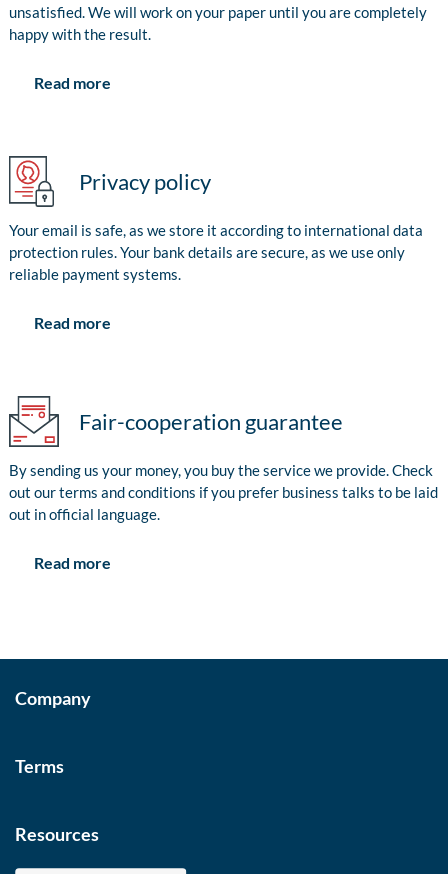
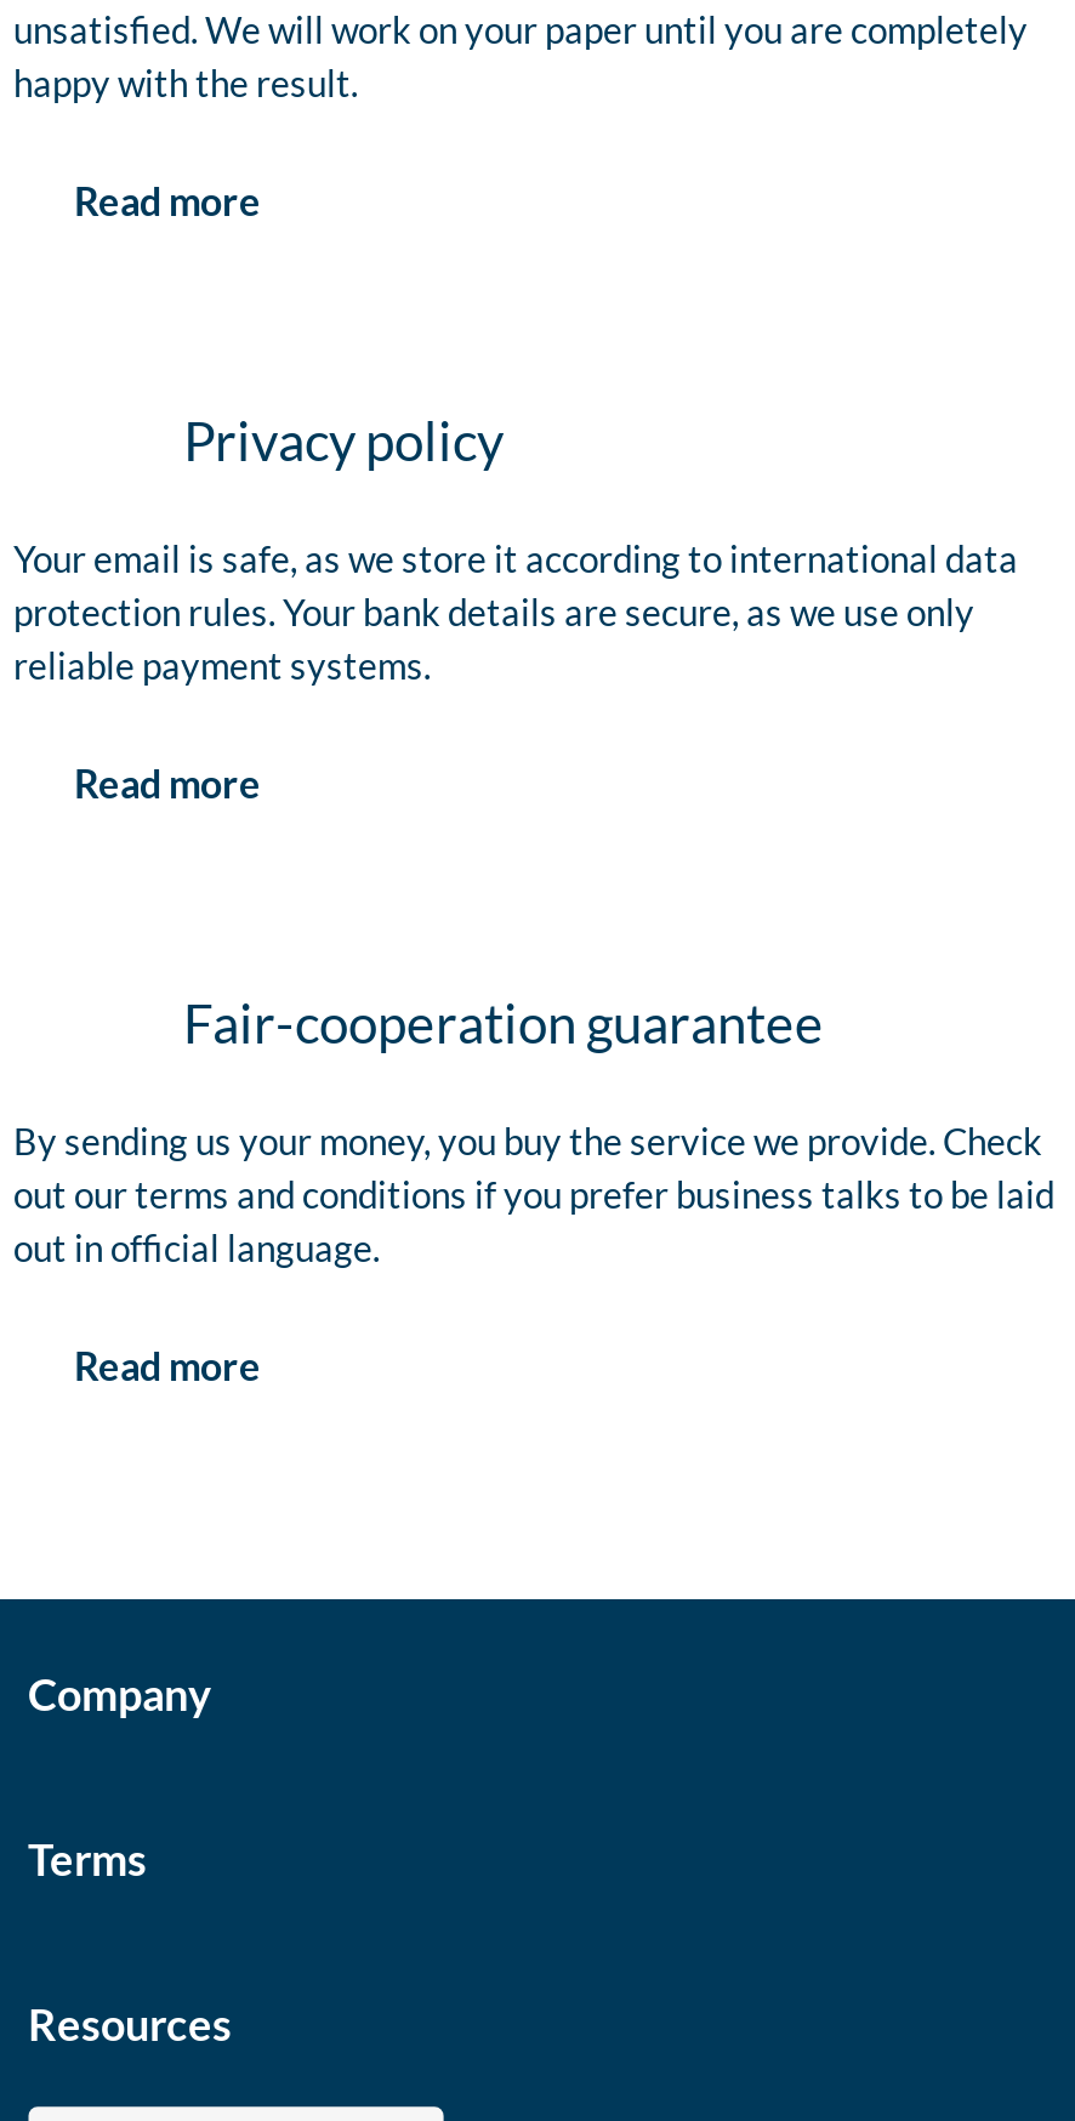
[8,155,55,208] [image] -> none
[8,395,60,448] [image] -> none

